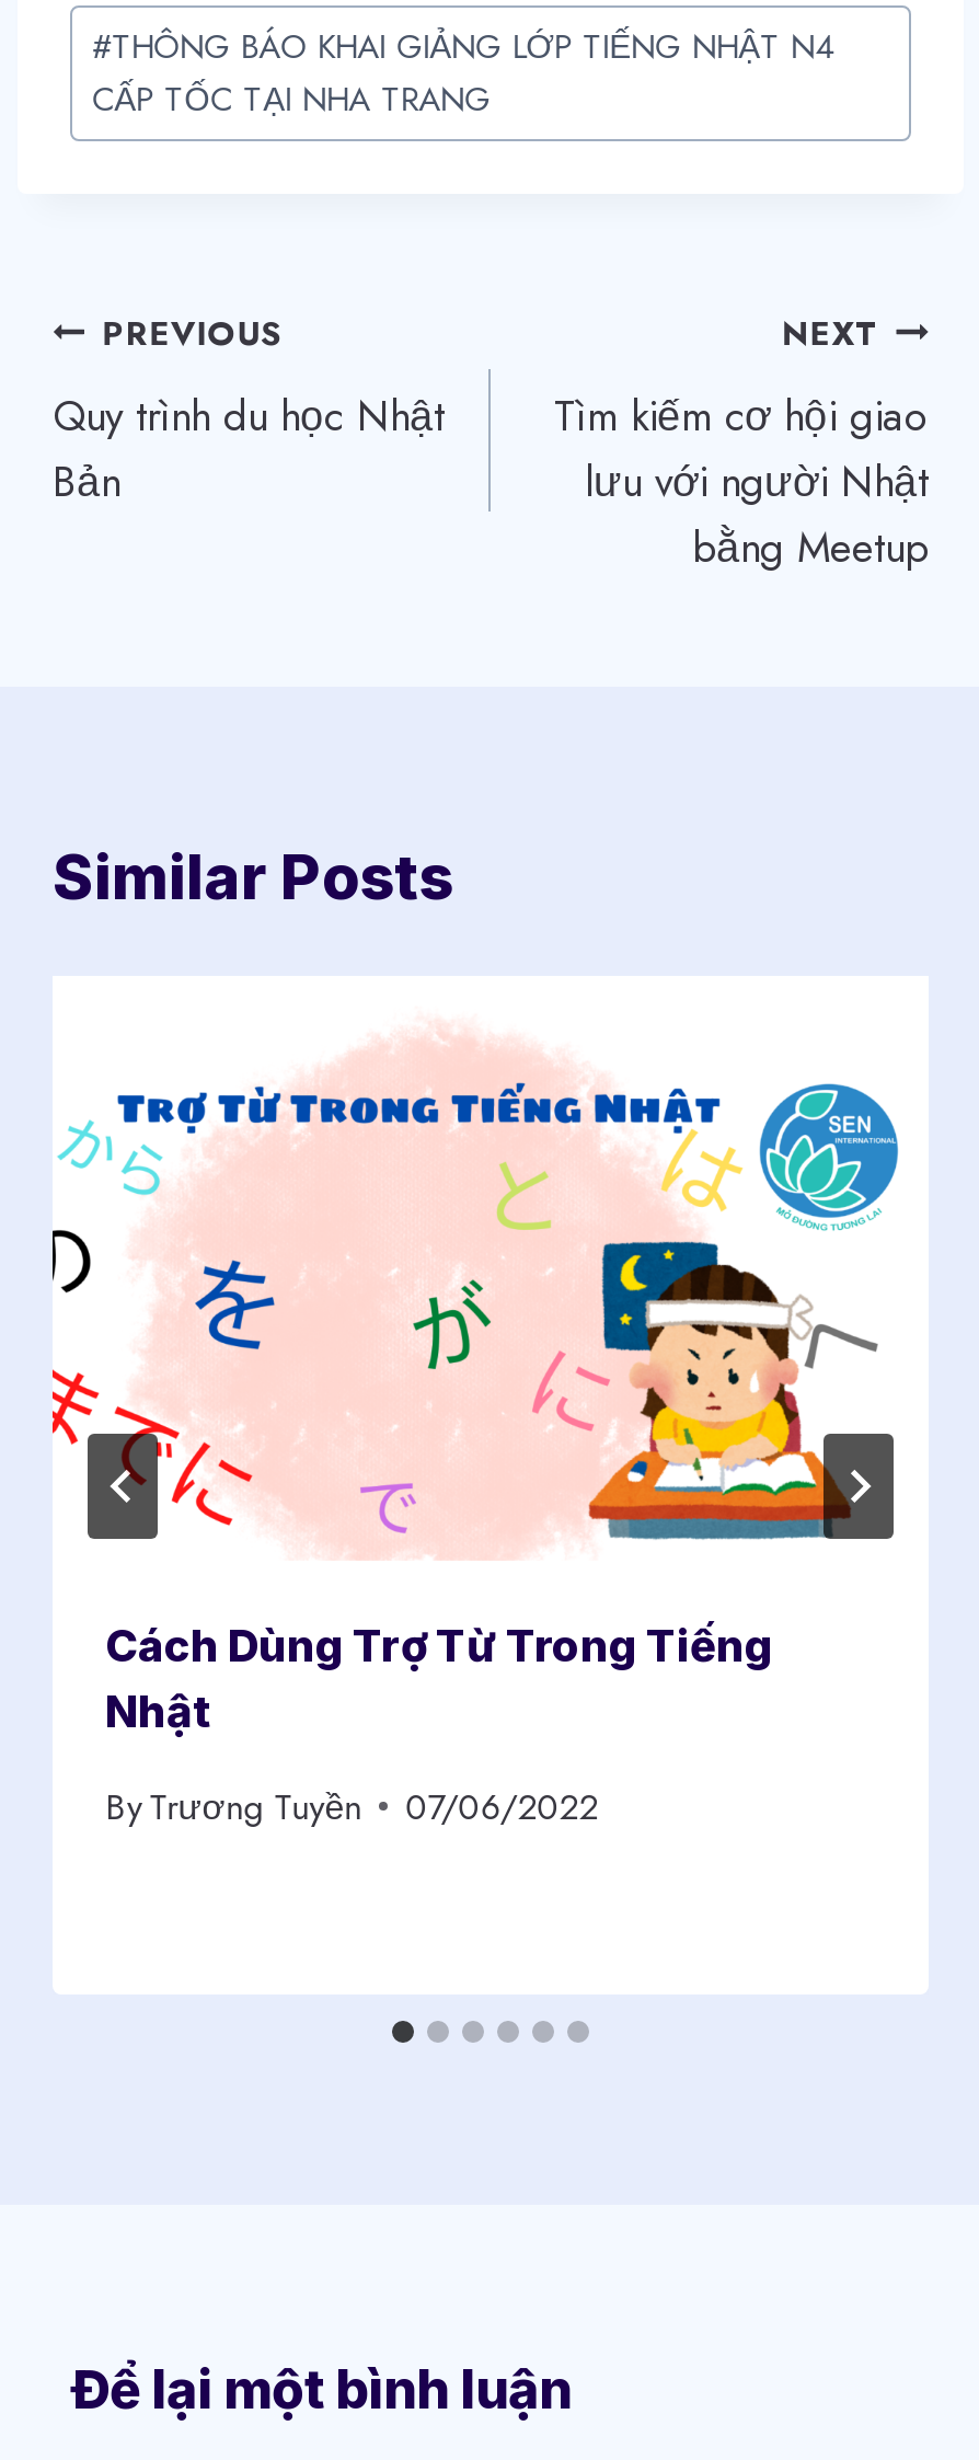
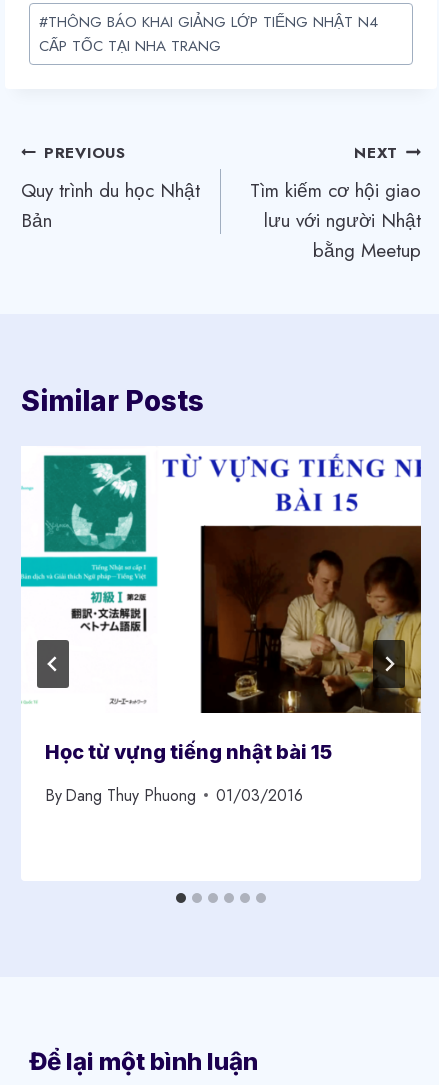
[50,1031,929,1738] [image] | Cách Dùng Trợ Từ Trong Tiếng | Nhật -> [20,453,422,764] [image] | Học từ vựng tiếng nhật bài 15
[105,1782,598,1832] By Trương Tuyền | 07/06/2022 -> [45,784,303,807] By Dang Thuy Phuong | 01/03/2016

